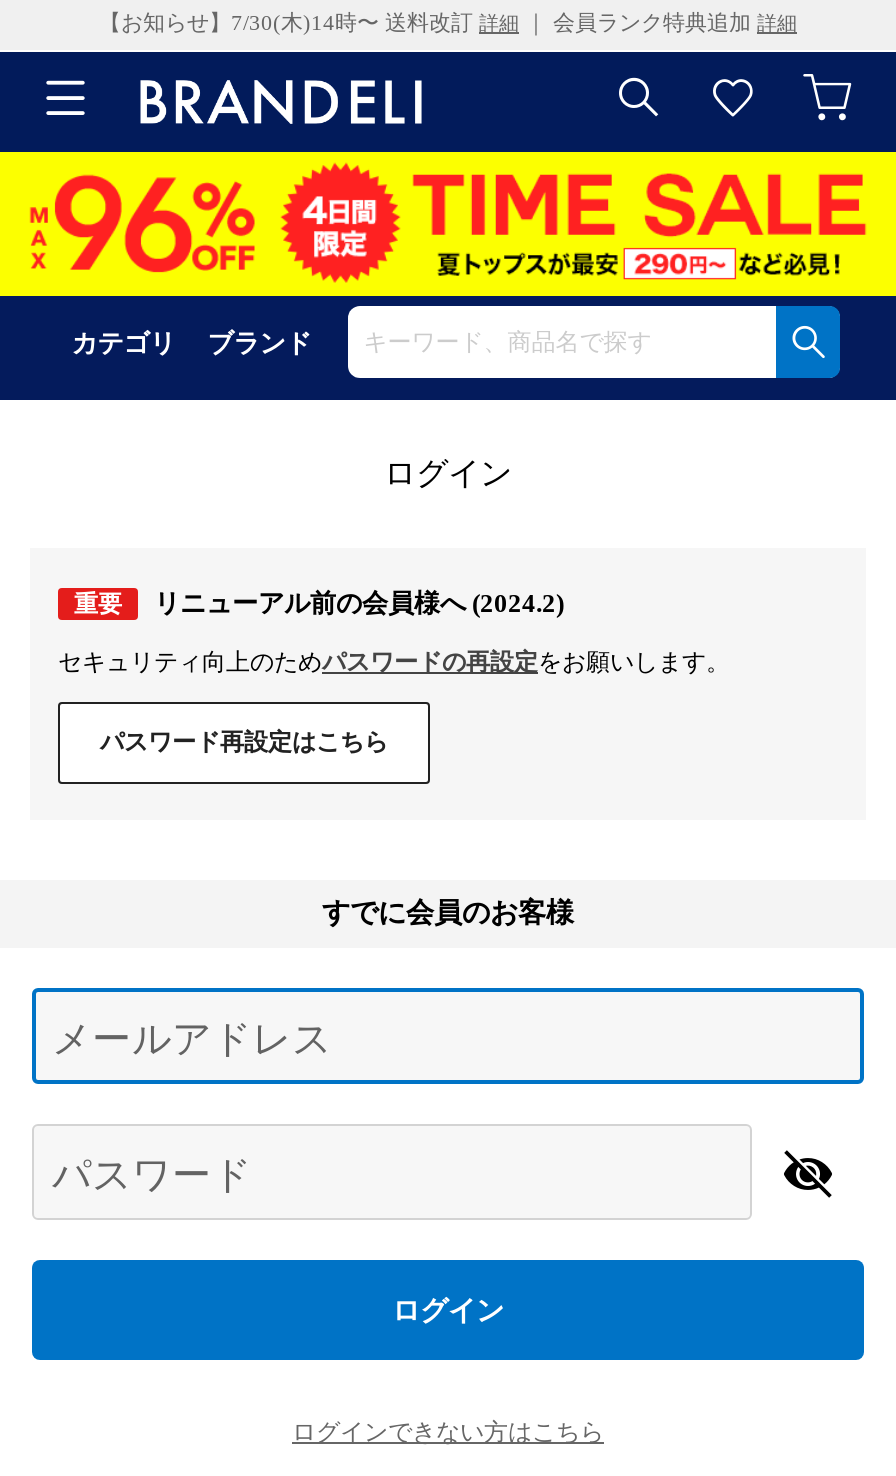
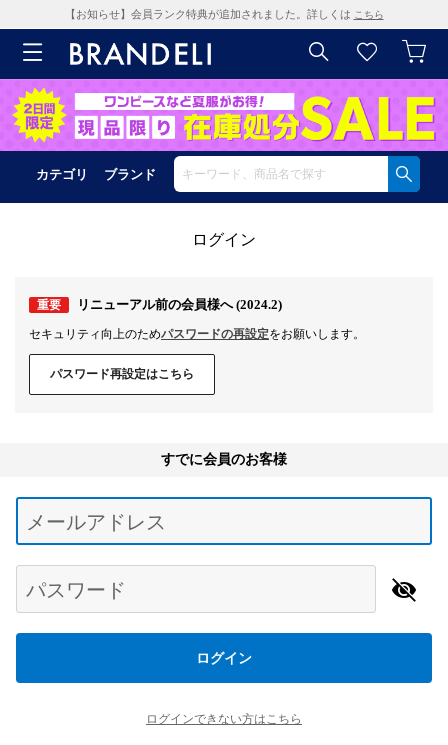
[99,10,797,34] 【お知らせ】7/30(木)14時〜 送料改訂詳細｜ 会員ランク特典追加詳細 -> [64,8,383,20] 【お知らせ】会員ランク特典が追加されました。詳しくはこちら
[6,150,890,298] [image] -> [3,78,445,152] [image]

